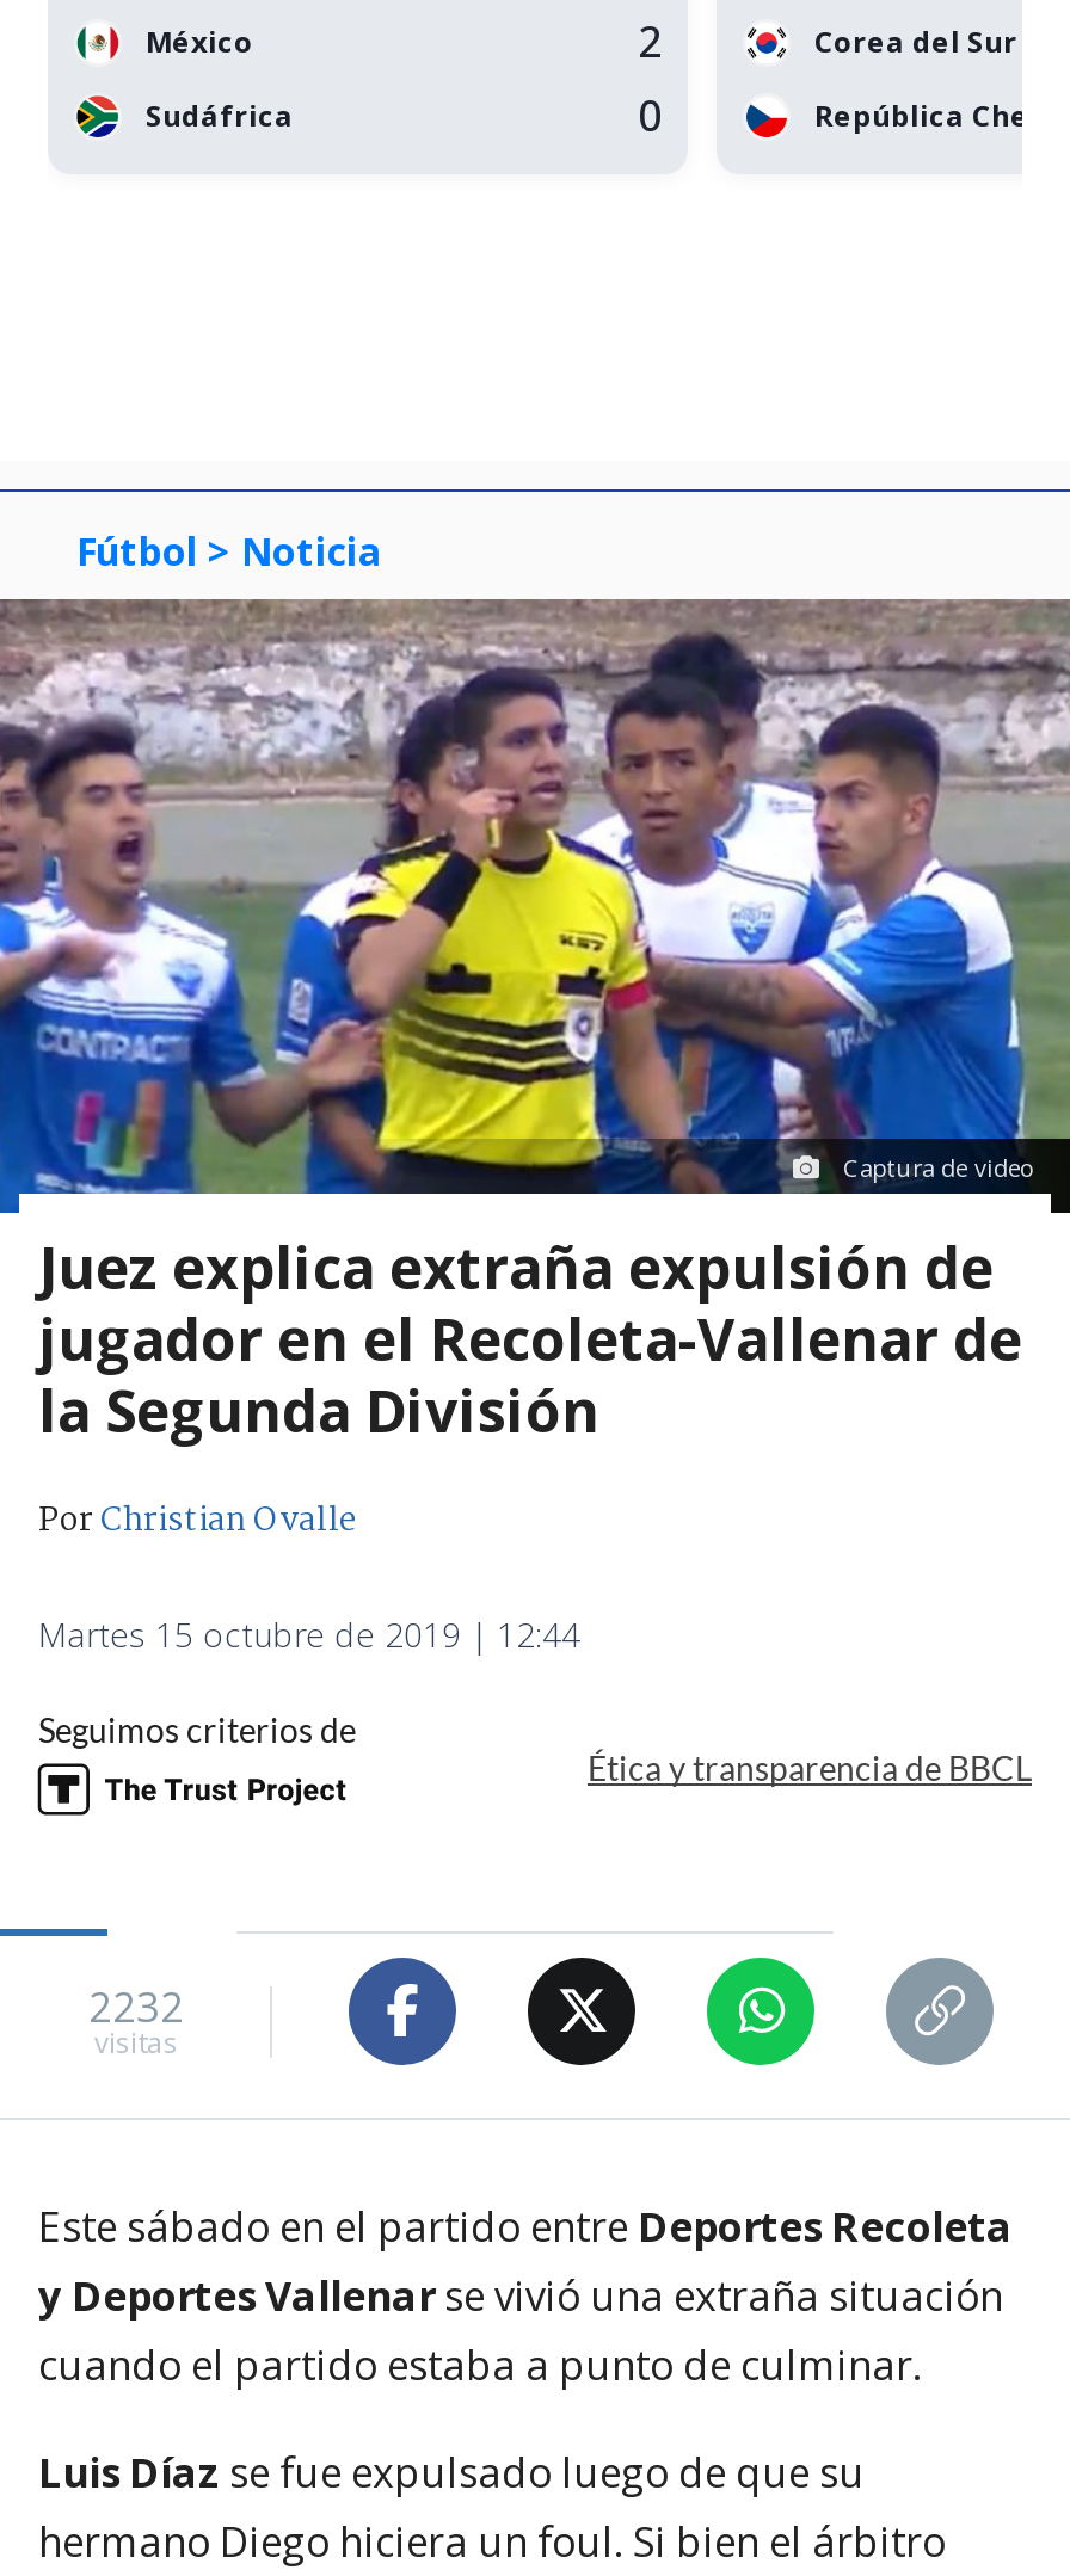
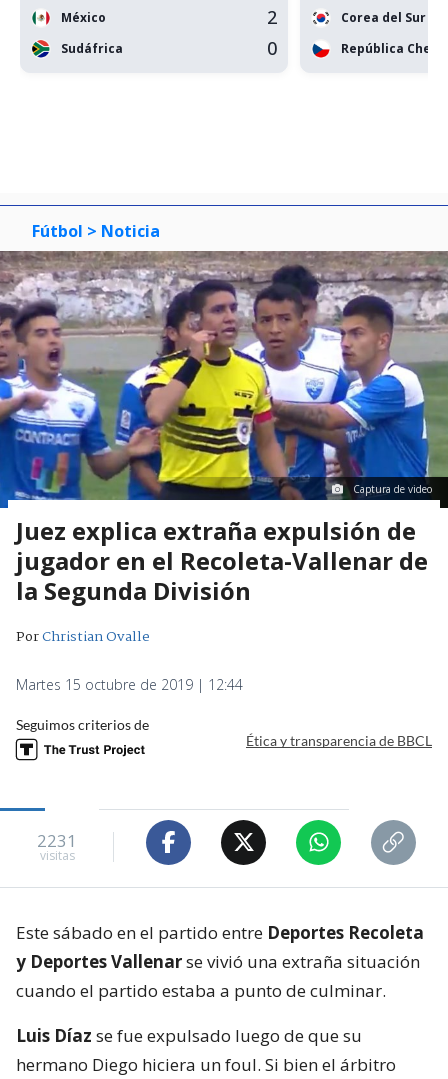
[88,1980,184,2035] 2232 -> [37,829,77,852] 2231

